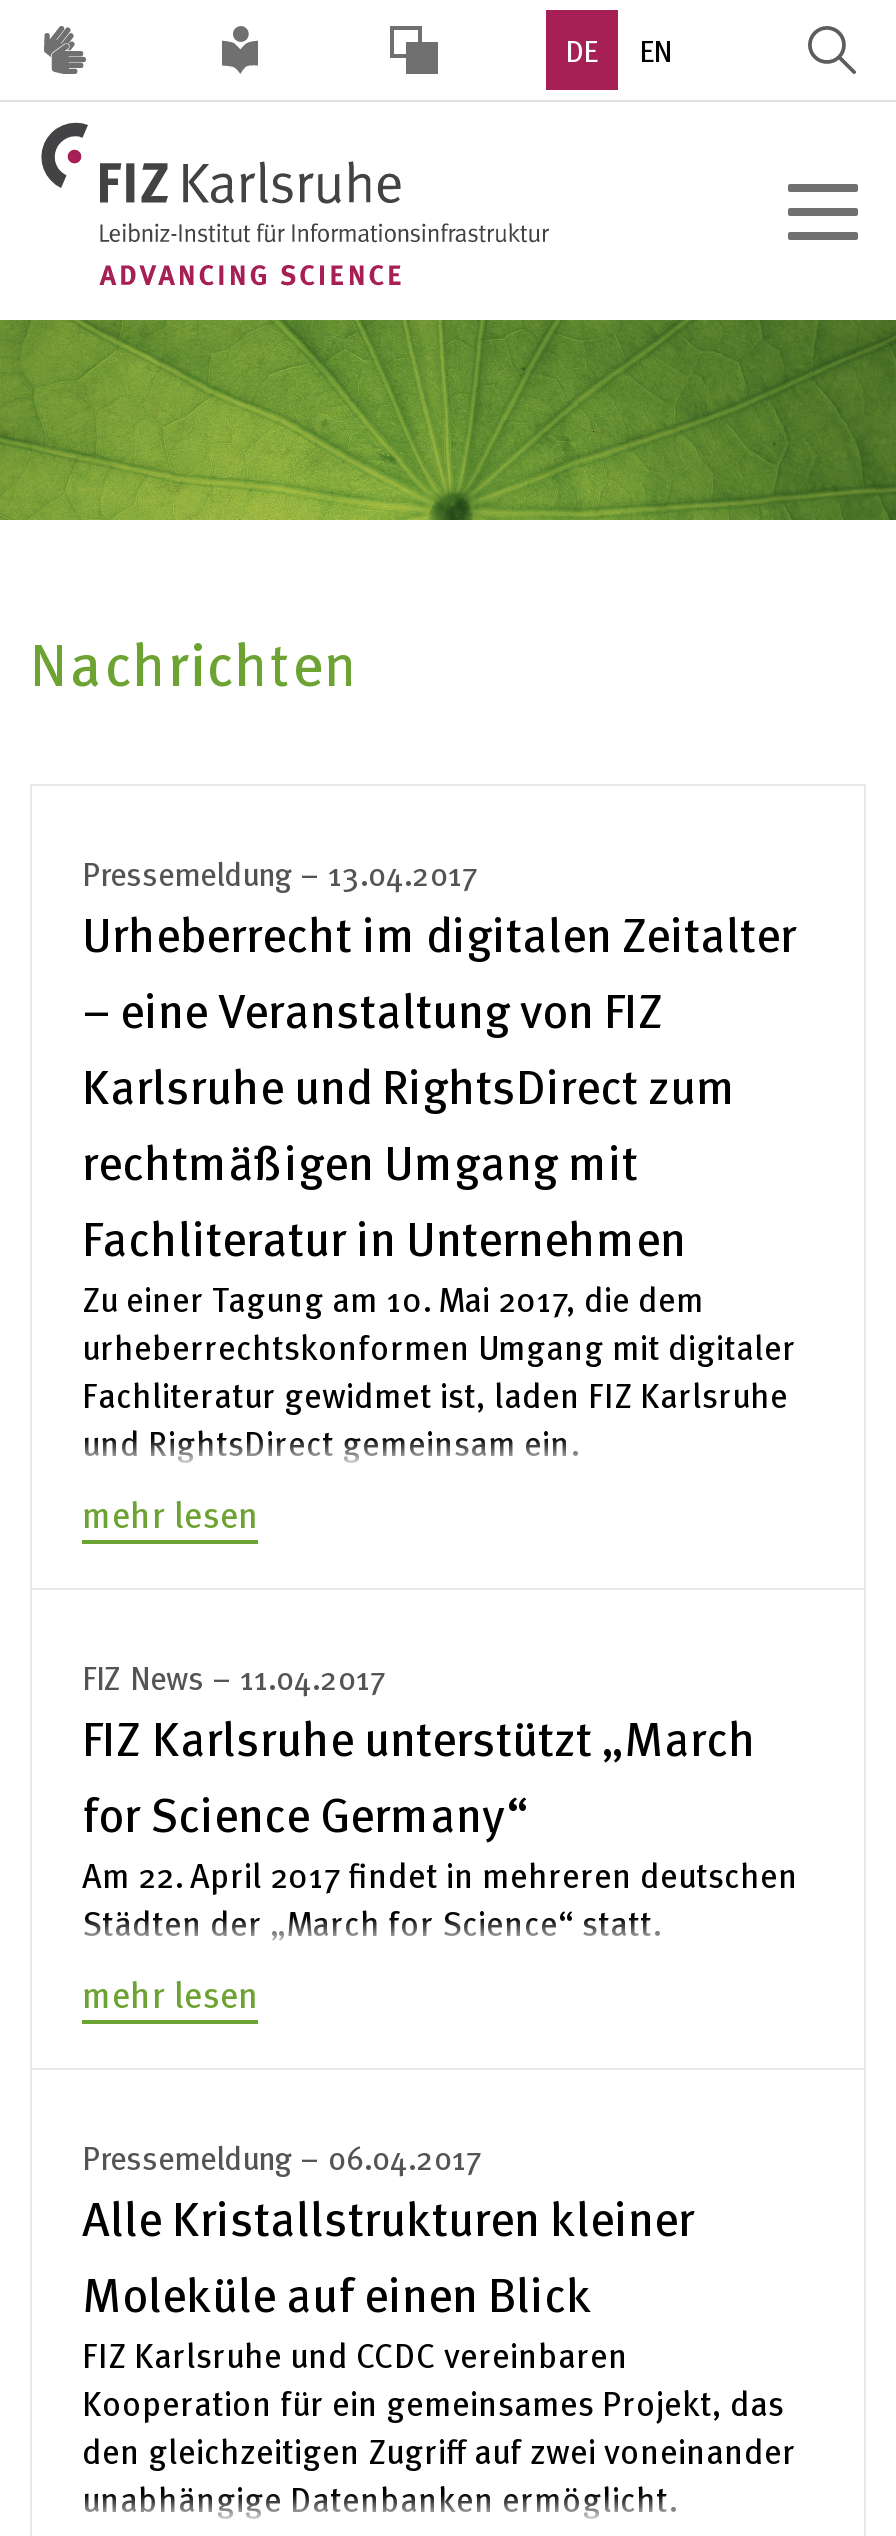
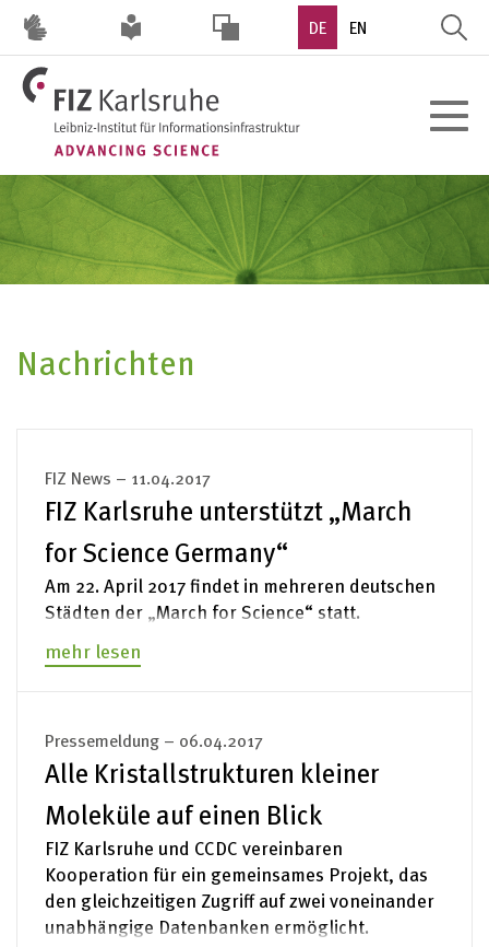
[82,850,796,1540] Pressemeldung – 13.04.2017 | Urheberrecht im digitalen Zeitalter | – eine Veranstaltung von FIZ | Karlsruhe und RightsDirect zum | rechtmäßigen Umgang mit | Fachliteratur in Unternehmen | Zu einer Tagung am 10. Mai 2017, die dem | urheberrechtskonformen Umgang mit digitaler | Fachliteratur gewidmet ist, laden FIZ Karlsruhe | und RightsDirect gemeinsam ein. | mehr lesen -> none

